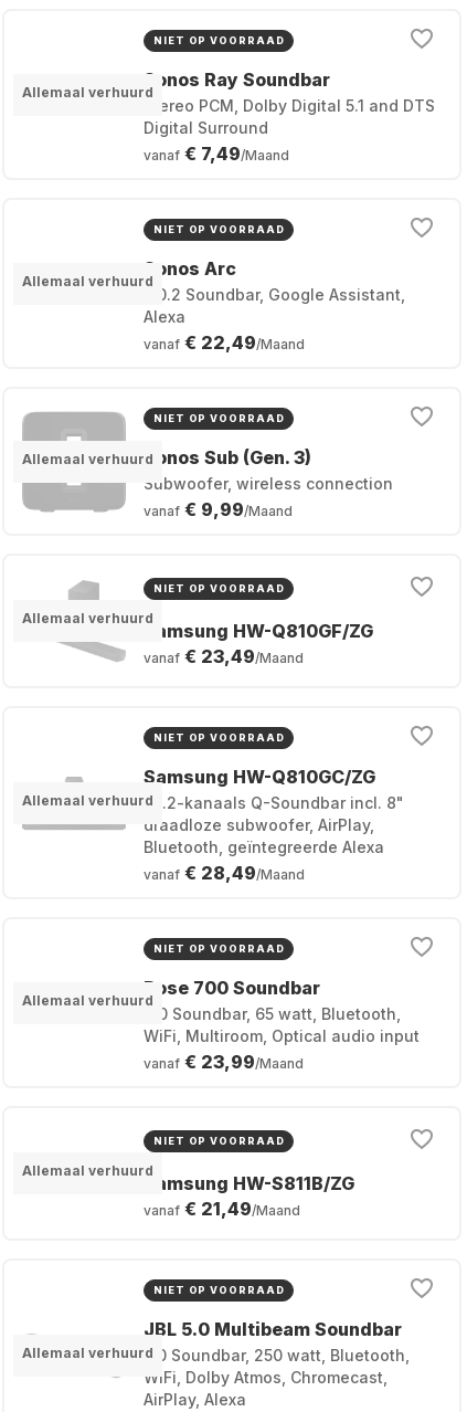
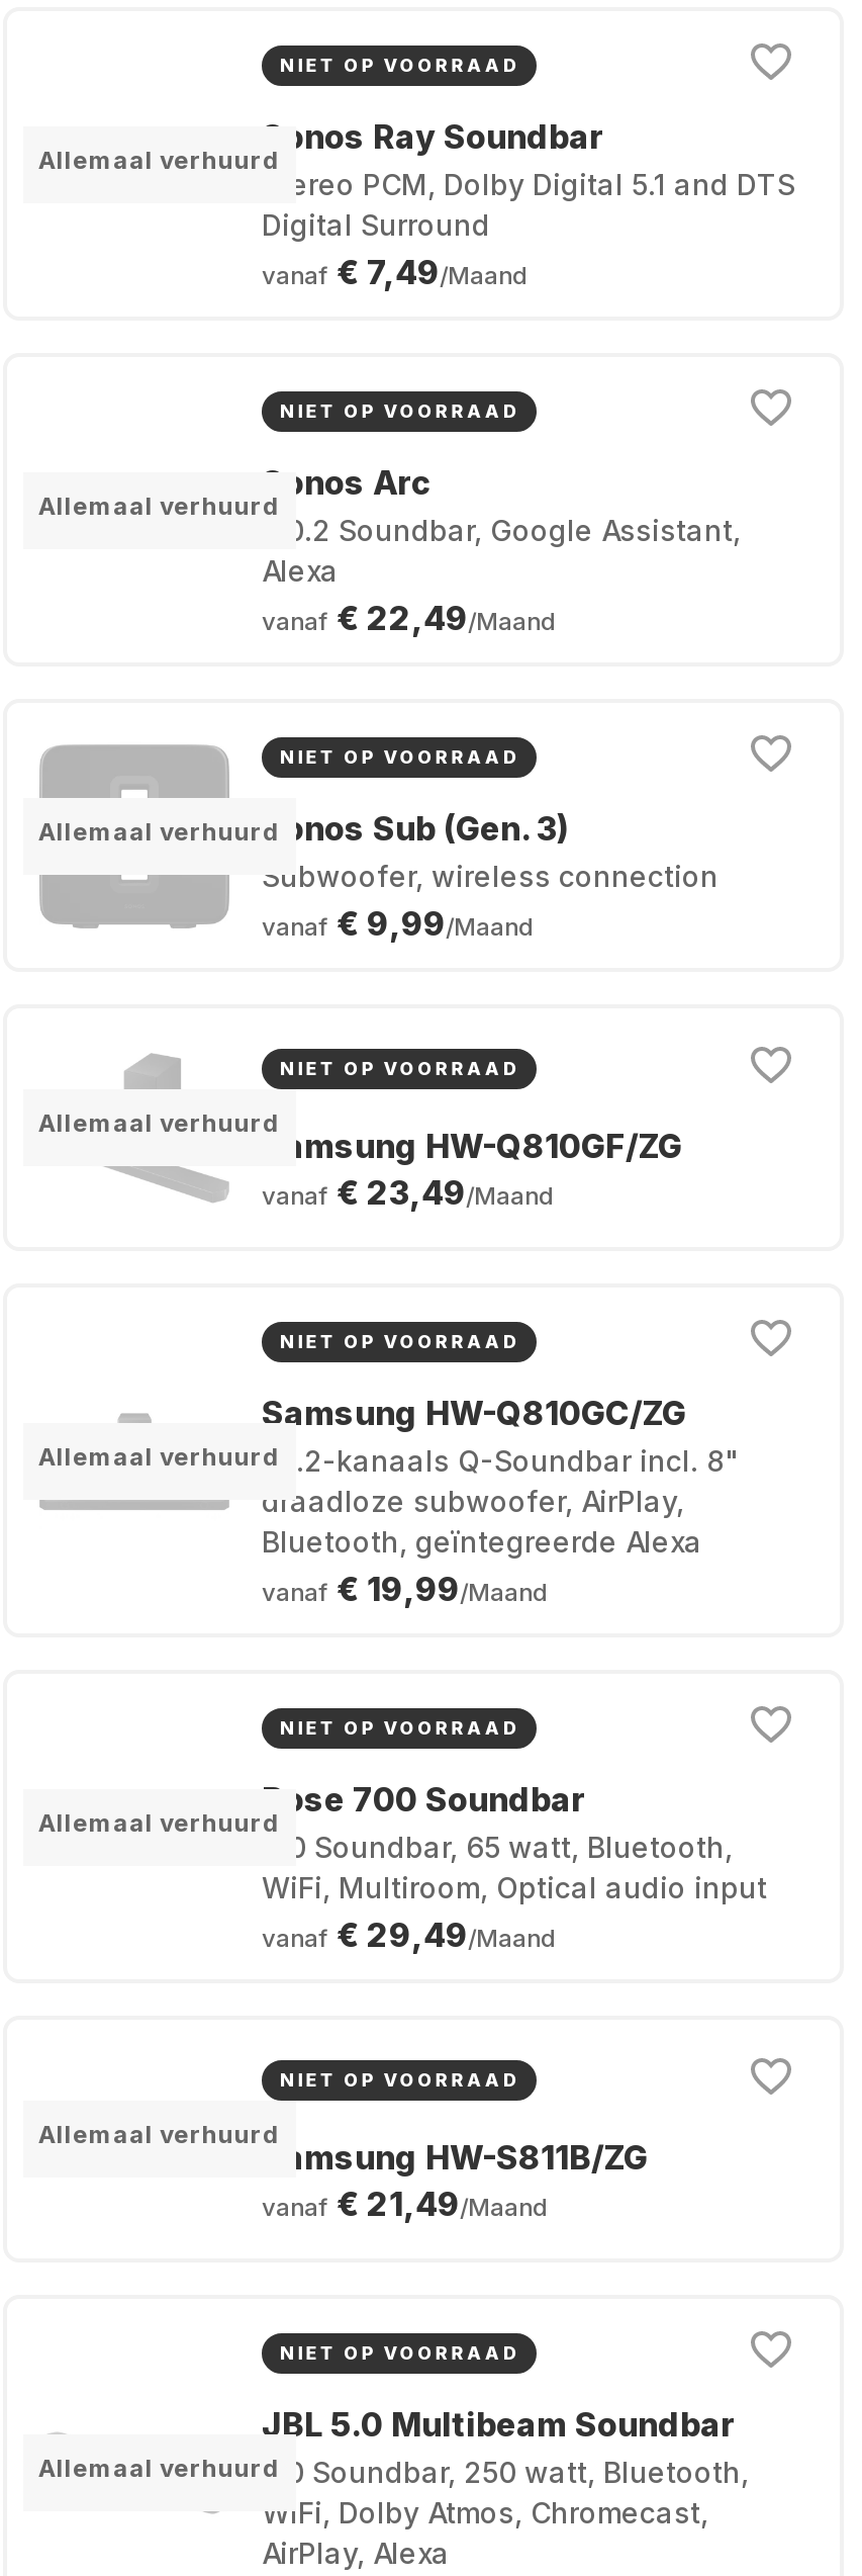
[144,862,305,884] vanaf € 28,49/Maand -> [262,1569,549,1609] vanaf € 19,99/Maand
[144,1051,304,1073] vanaf € 23,99/Maand -> [262,1915,557,1955] vanaf € 29,49/Maand

